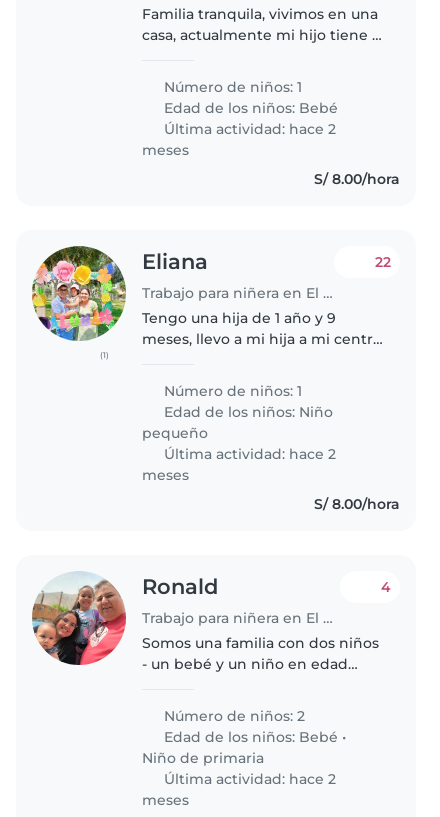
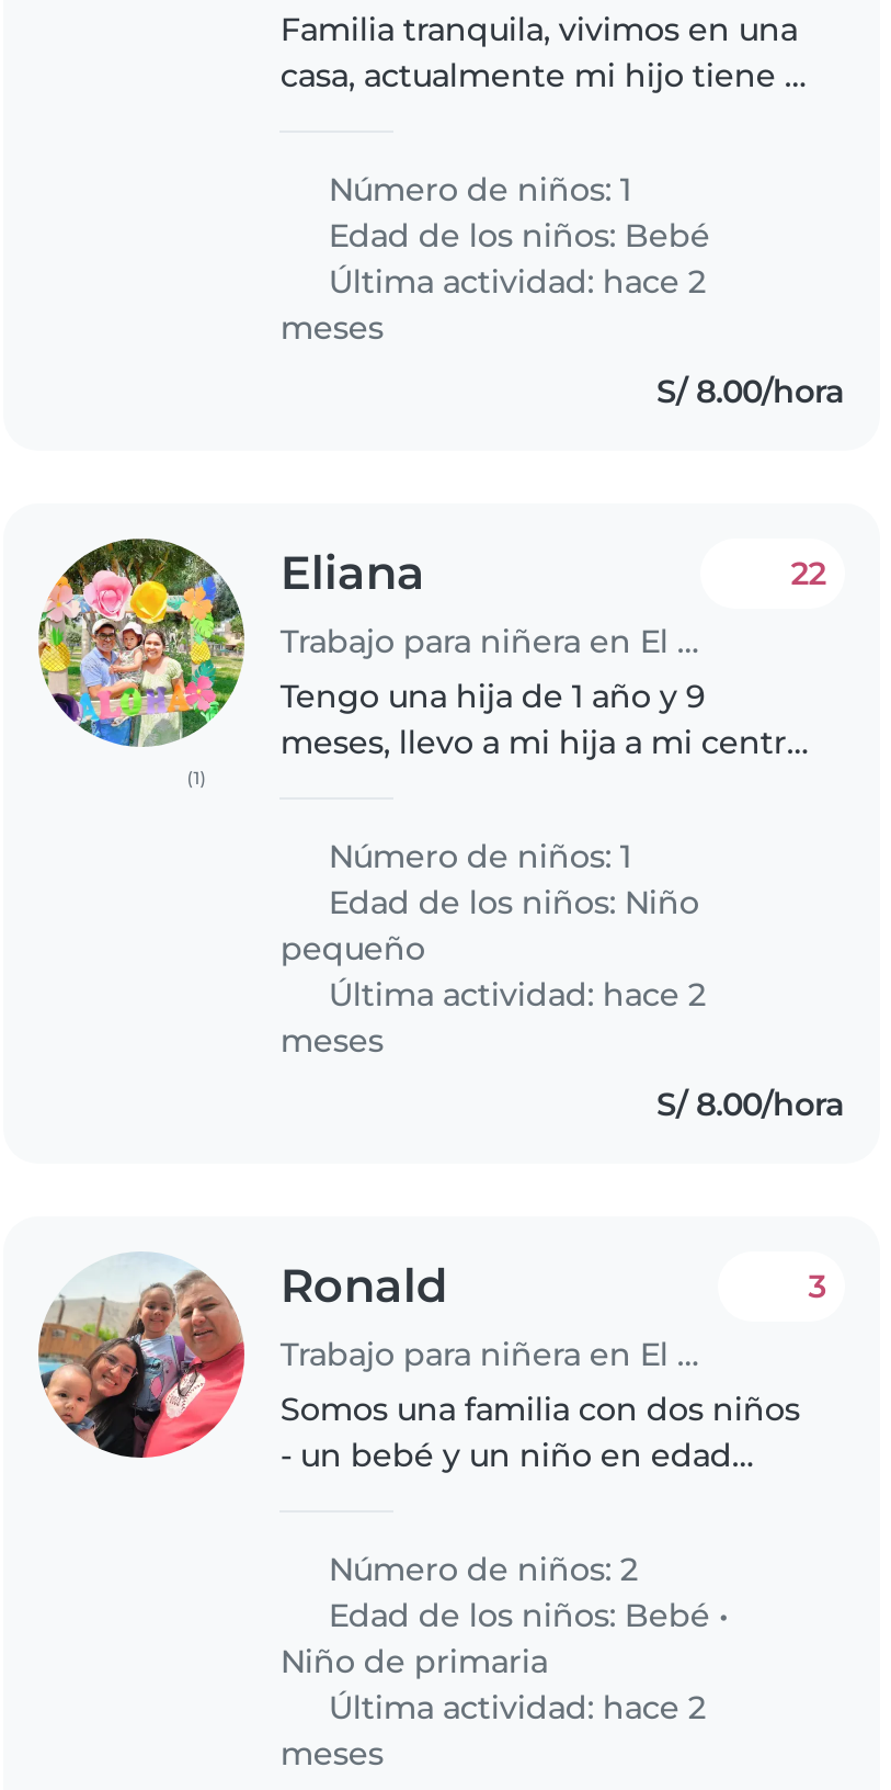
[381,578,391,596] 4 -> [808,1267,826,1306] 3

